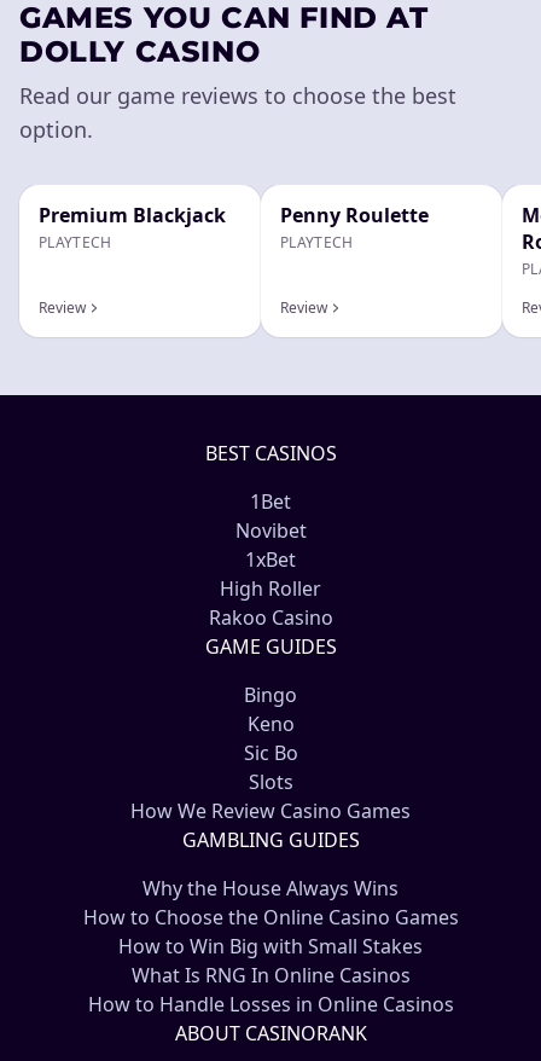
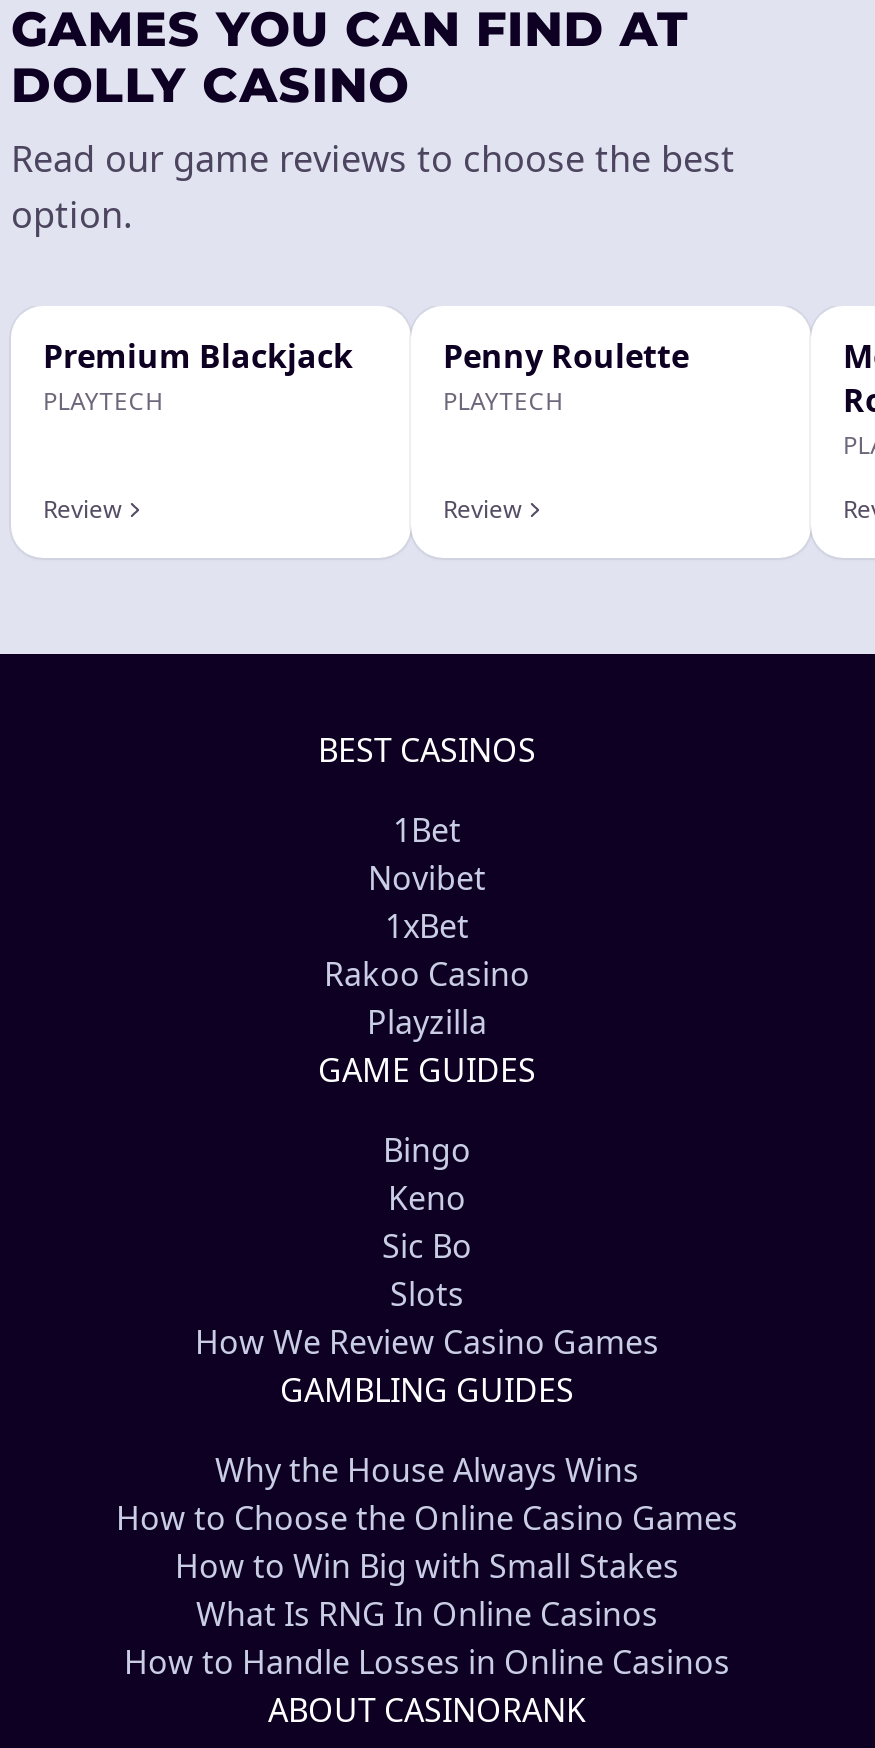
[220,575,321,602] High Roller -> none
moved [208,604,333,631] -> [324,952,530,996]: Rakoo Casino
none -> [367,1000,487,1044] Playzilla

